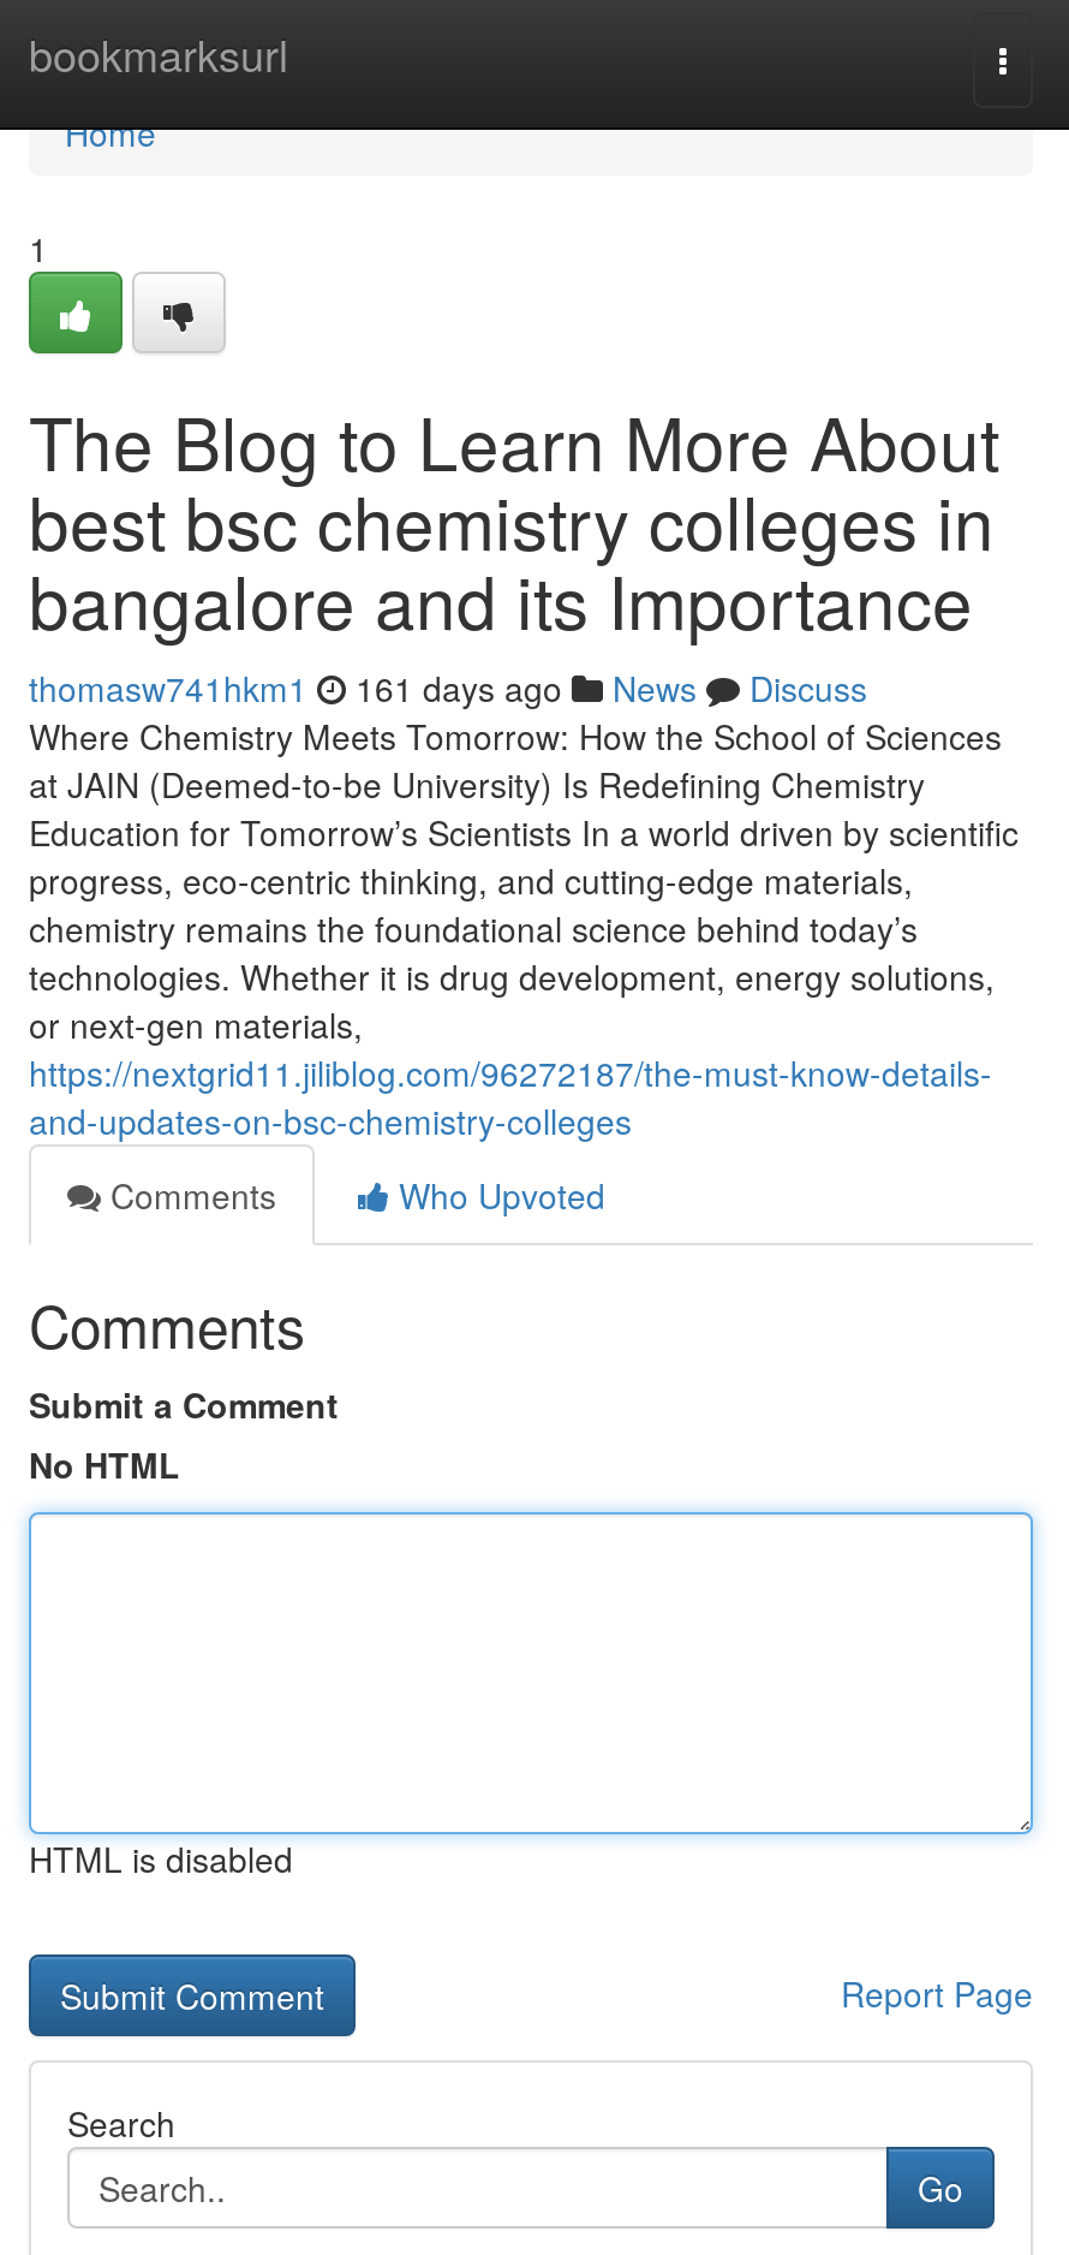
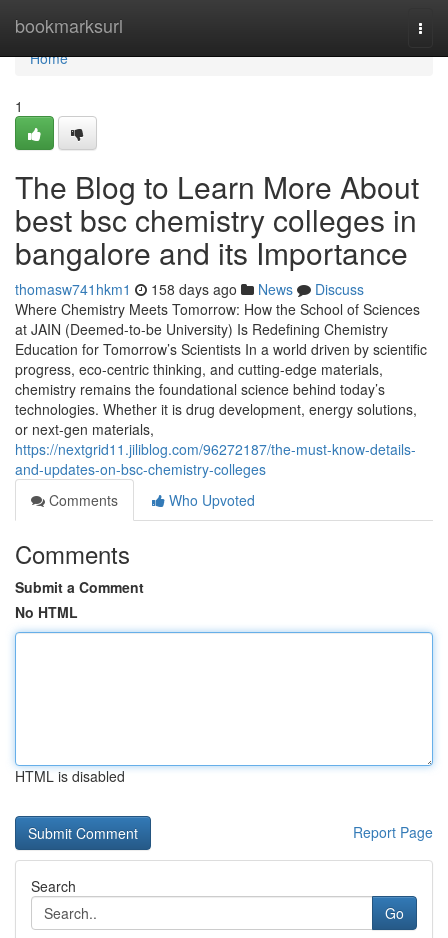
[29,664,867,712] thomasw741hkm1 161 days ago News Discuss -> [15,279,364,299] thomasw741hkm1 158 days ago News Discuss

